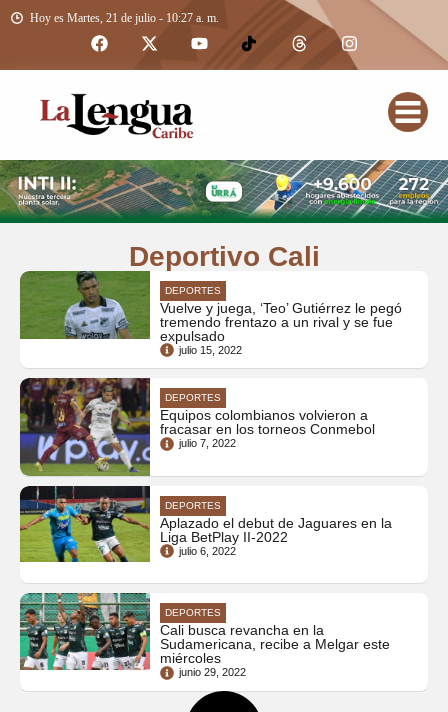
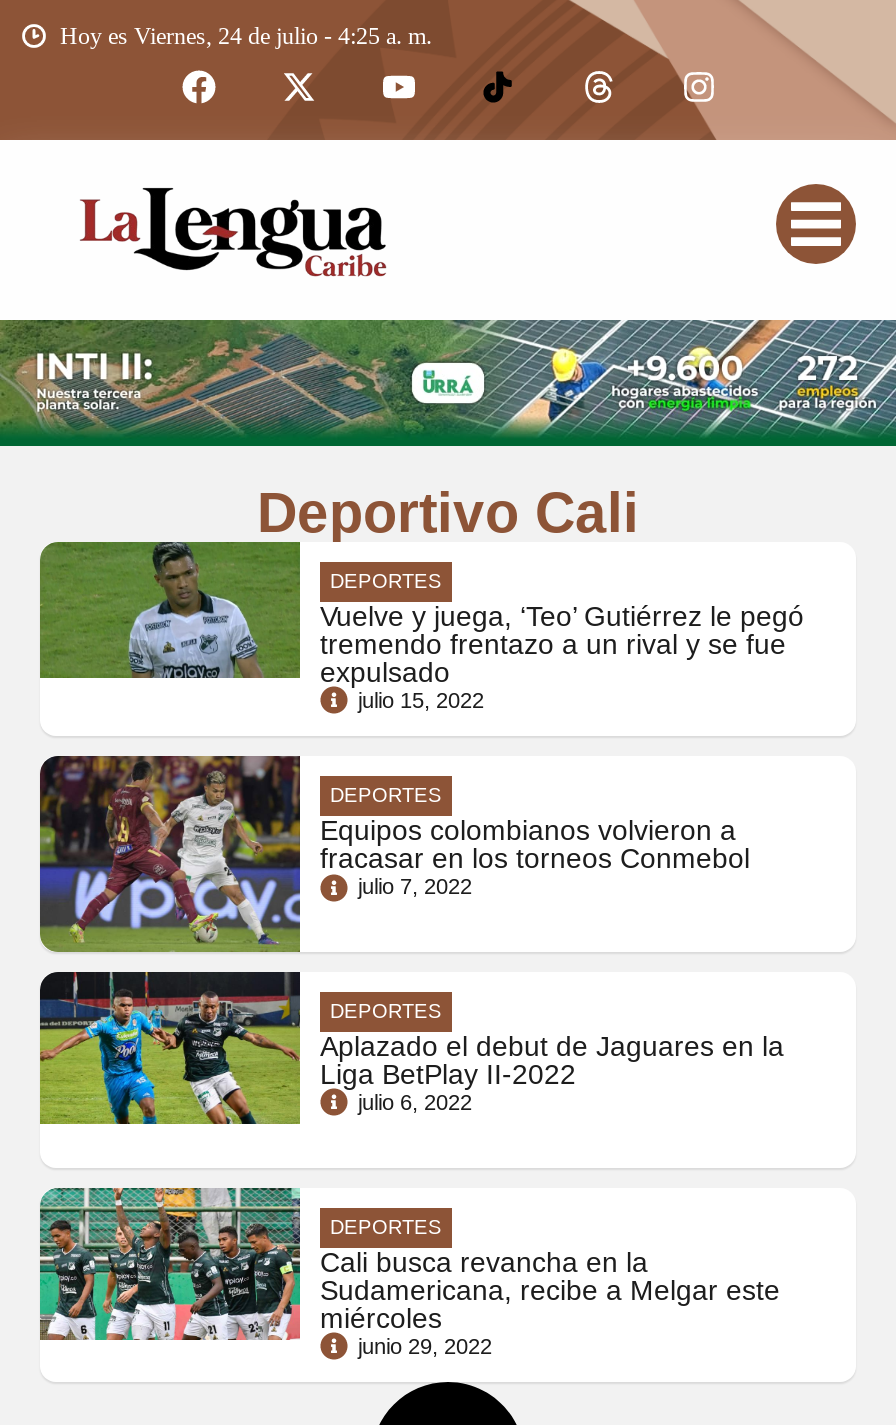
[30,11,219,25] Hoy es Martes, 21 de julio - 10:27 a. m. -> [60,22,432,50] Hoy es Viernes, 24 de julio - 4:25 a. m.

